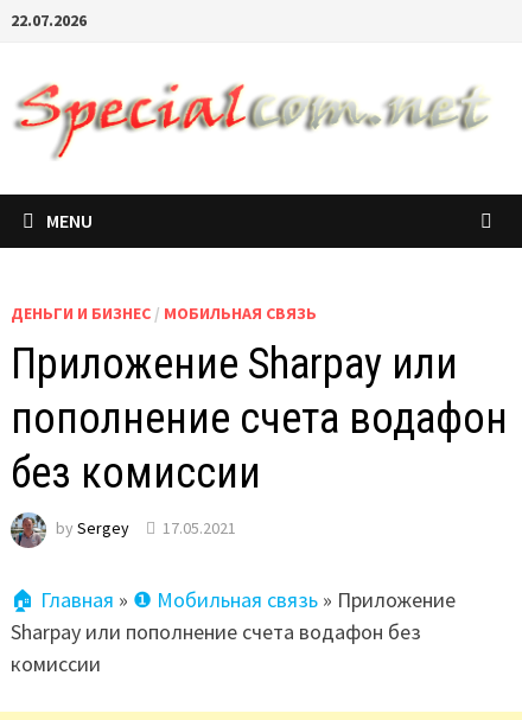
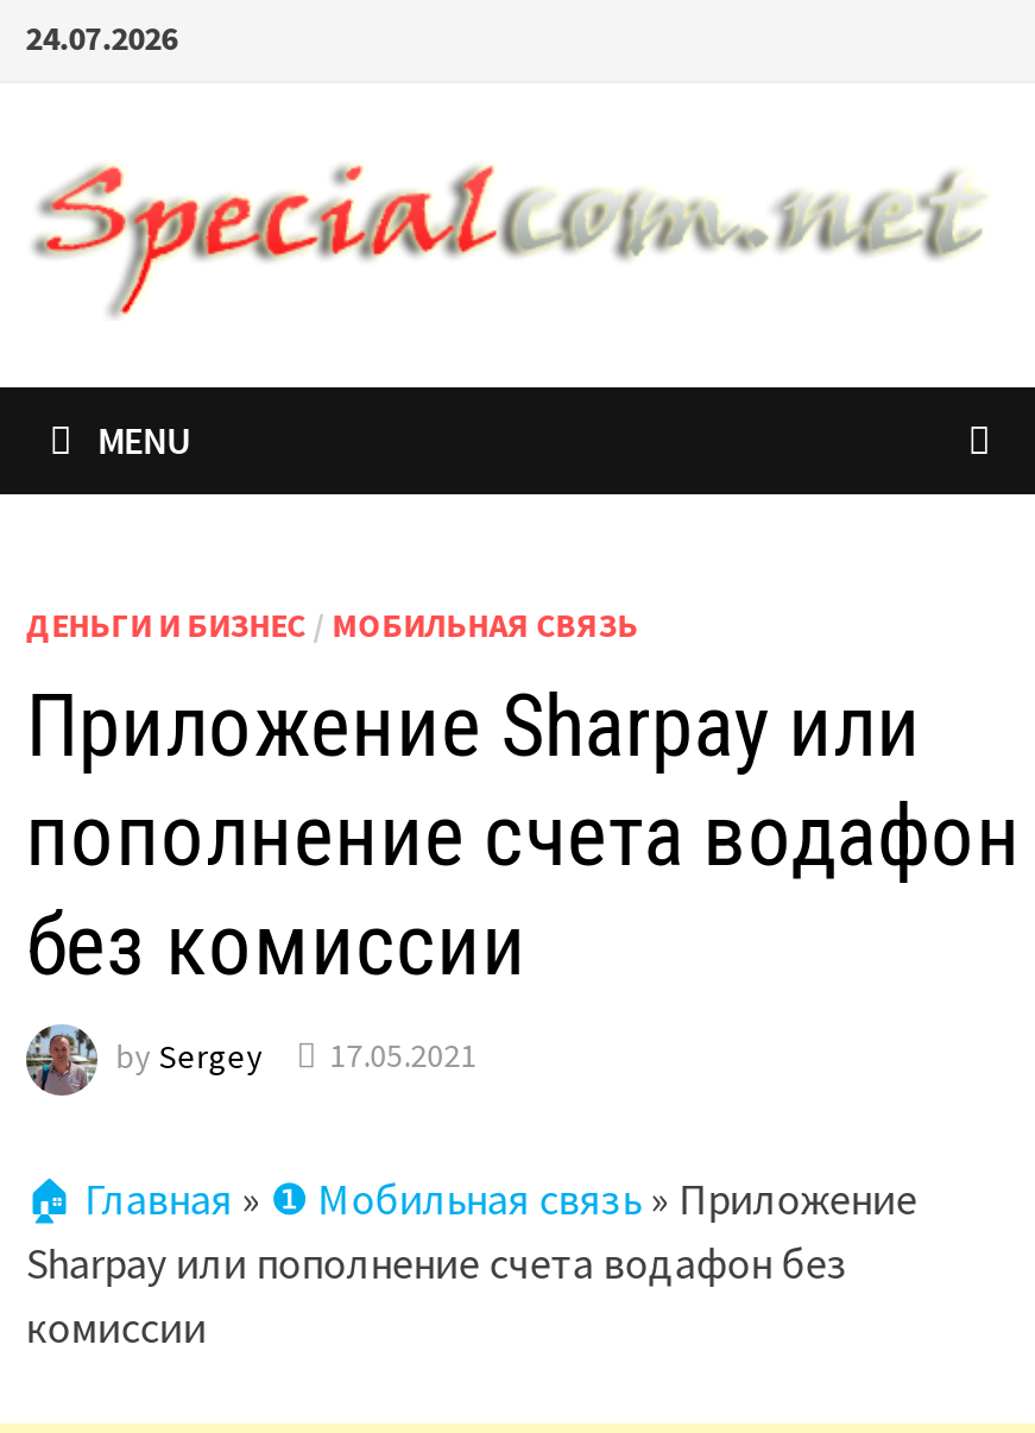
[10,9,86,31] 22.07.2026 -> [26,17,178,59] 24.07.2026

